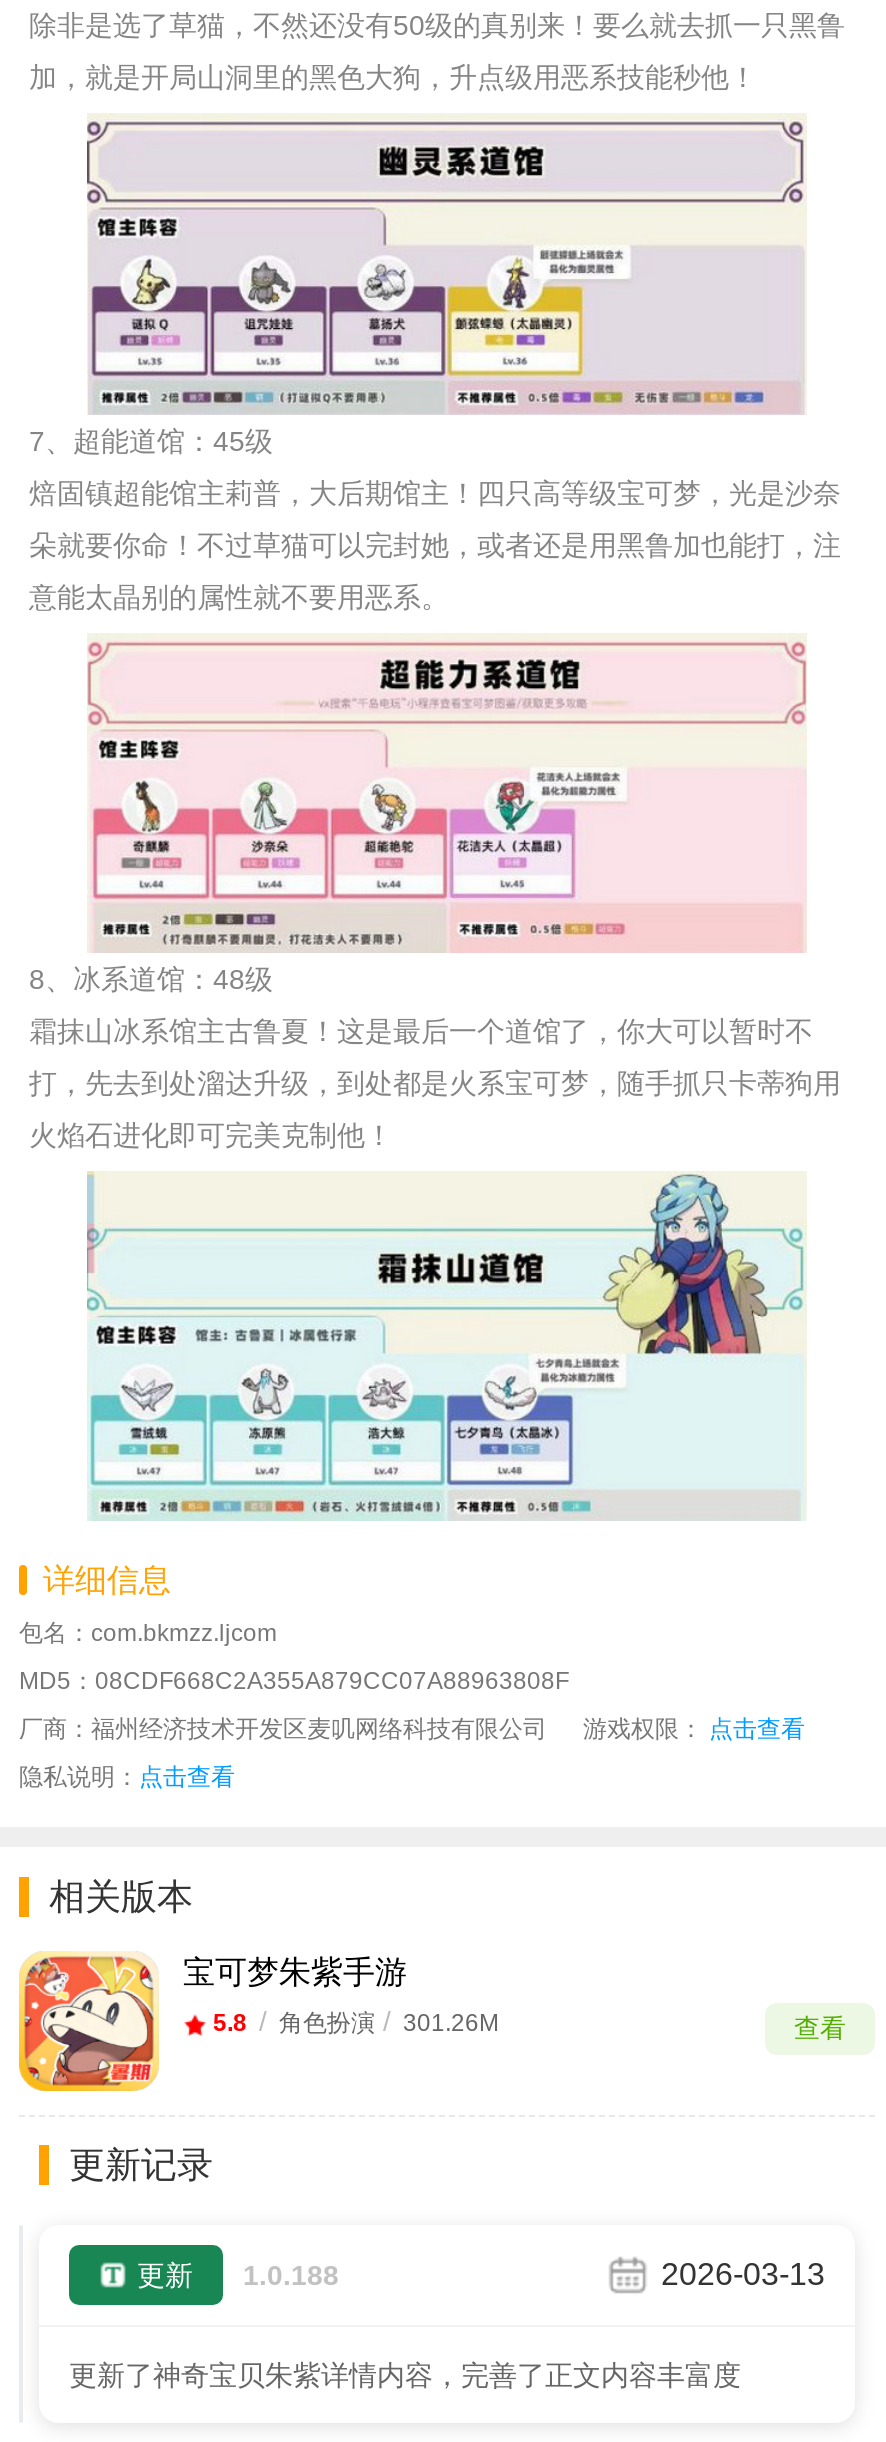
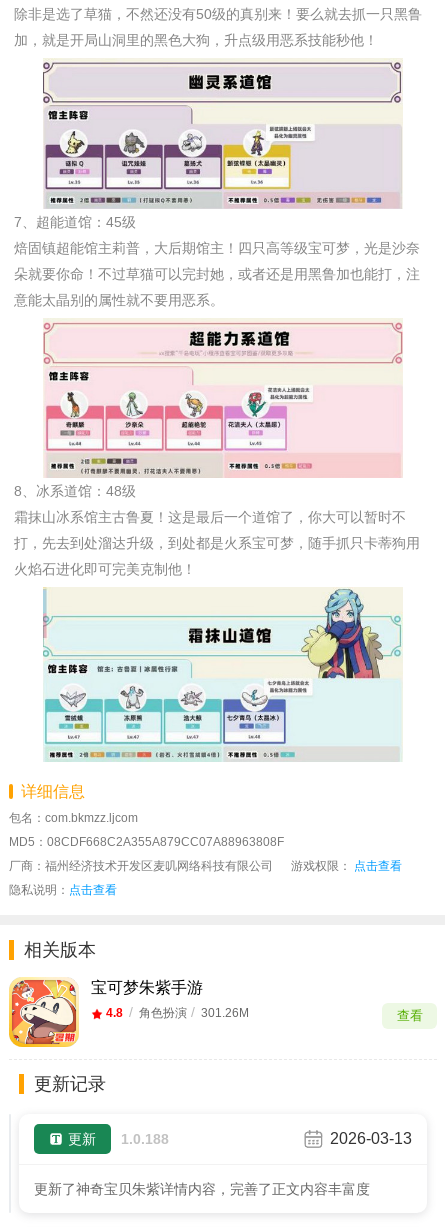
[213,2004,499,2036] 5.8 / 角色扮演 / 301.26M -> [106,1003,249,1019] 4.8 / 角色扮演 / 301.26M

